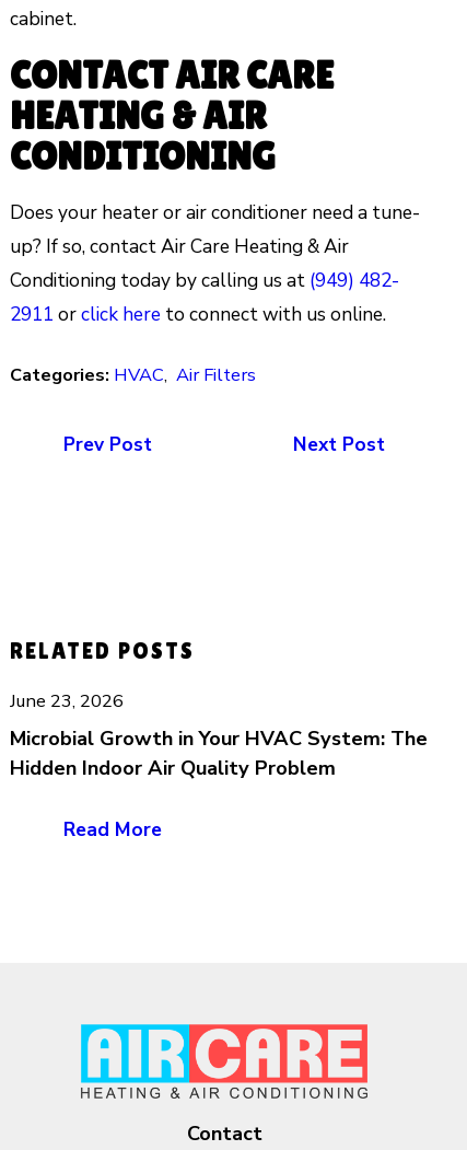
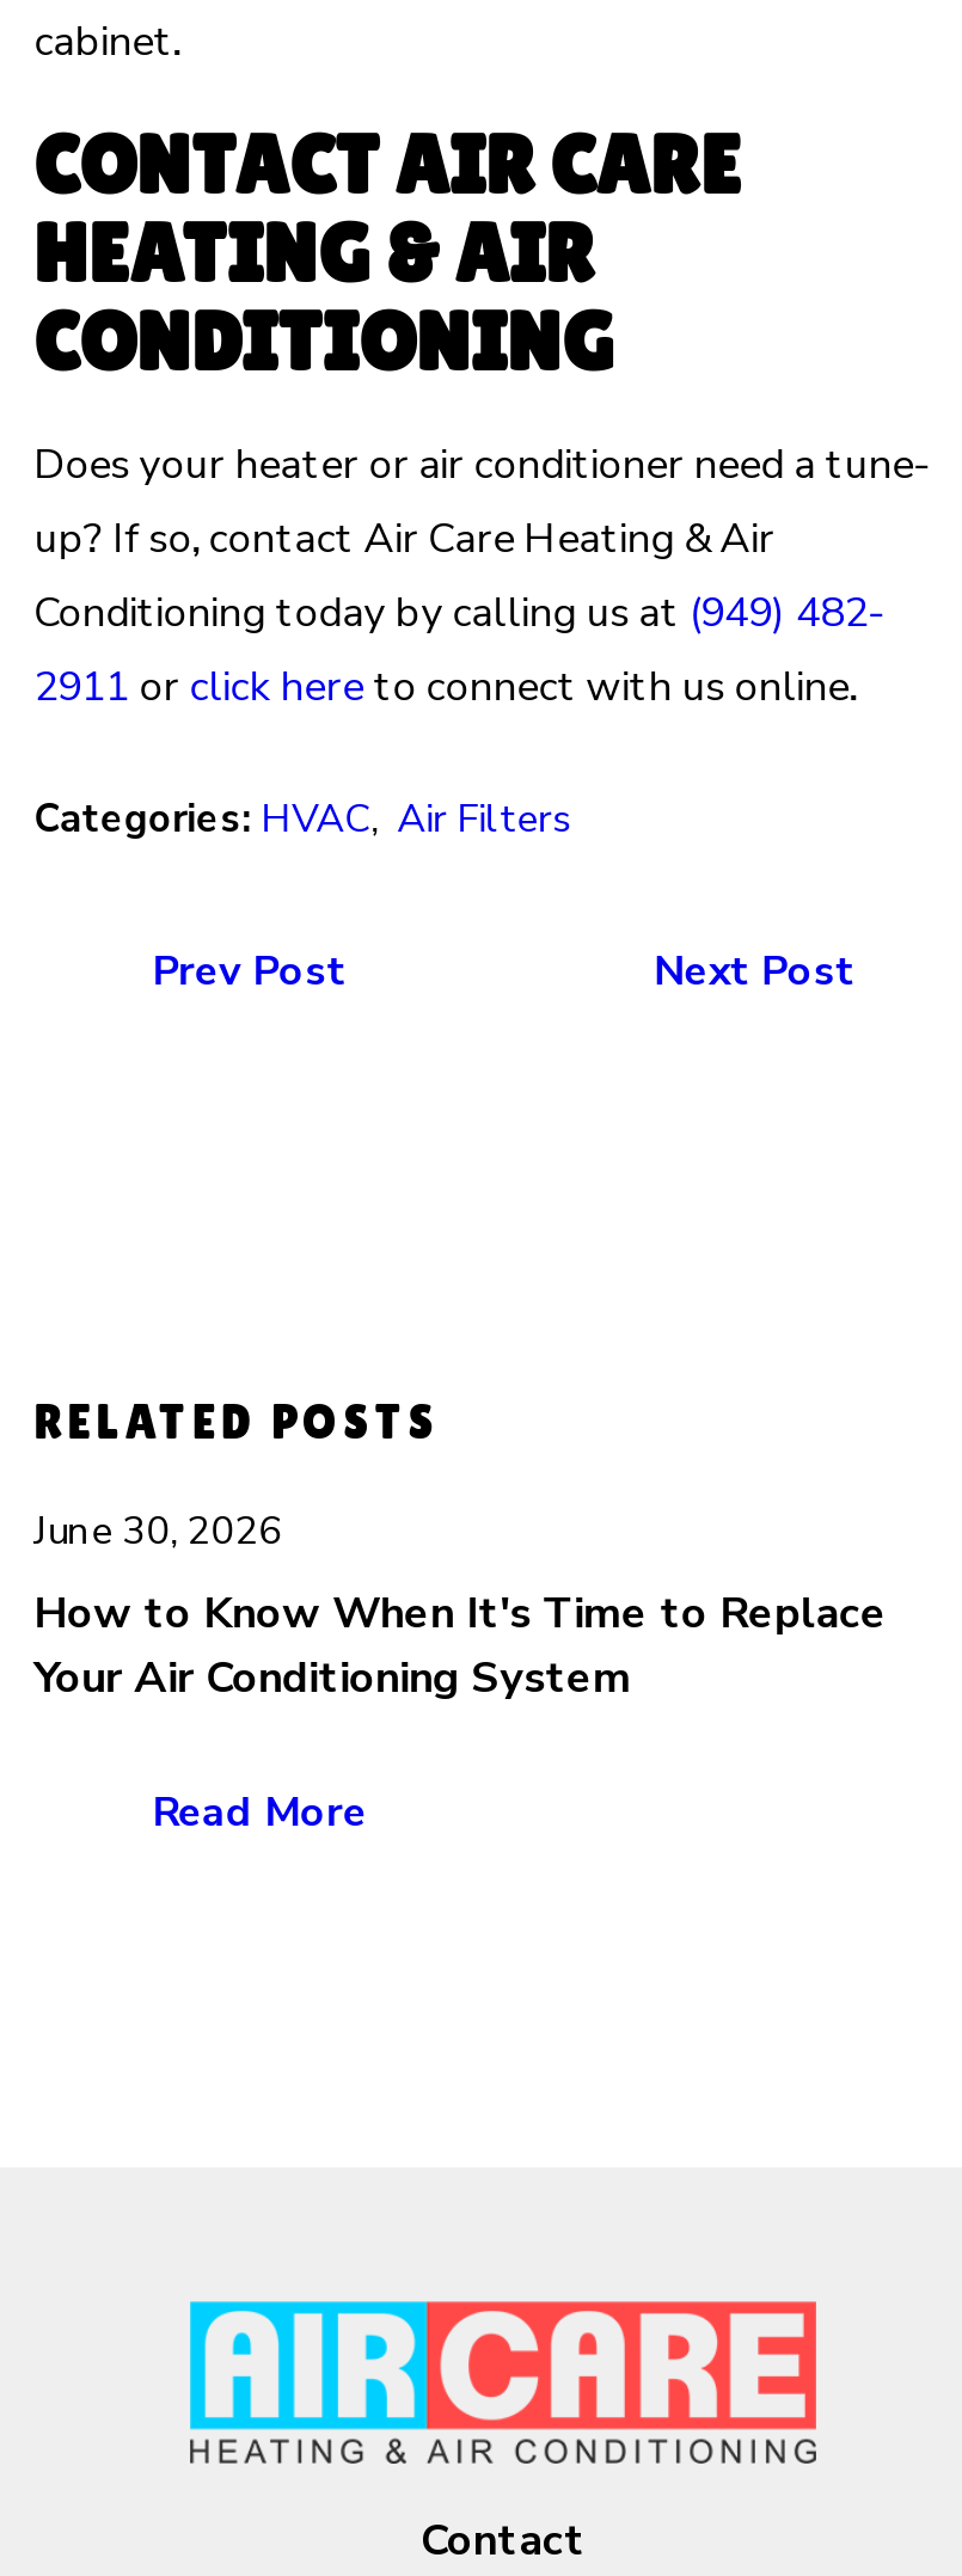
[9,689,427,781] June 23, 2026 | Microbial Growth in Your HVAC System: The | Hidden Indoor Air Quality Problem -> [34,1504,887,1705] June 30, 2026 | How to Know When It's Time to Replace | Your Air Conditioning System

